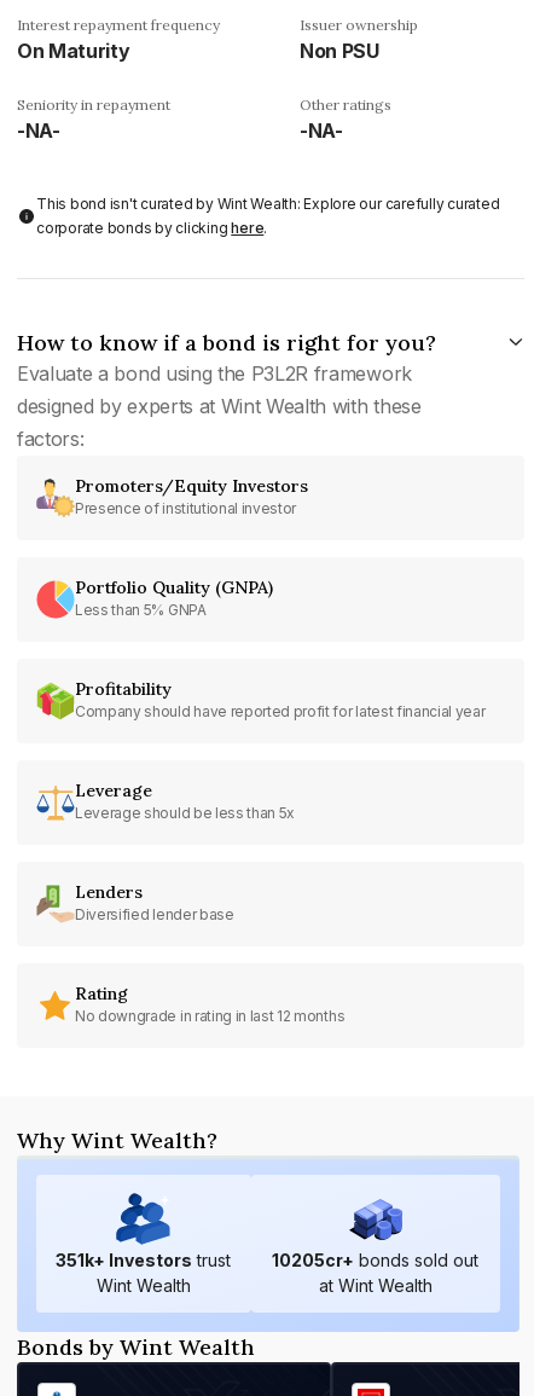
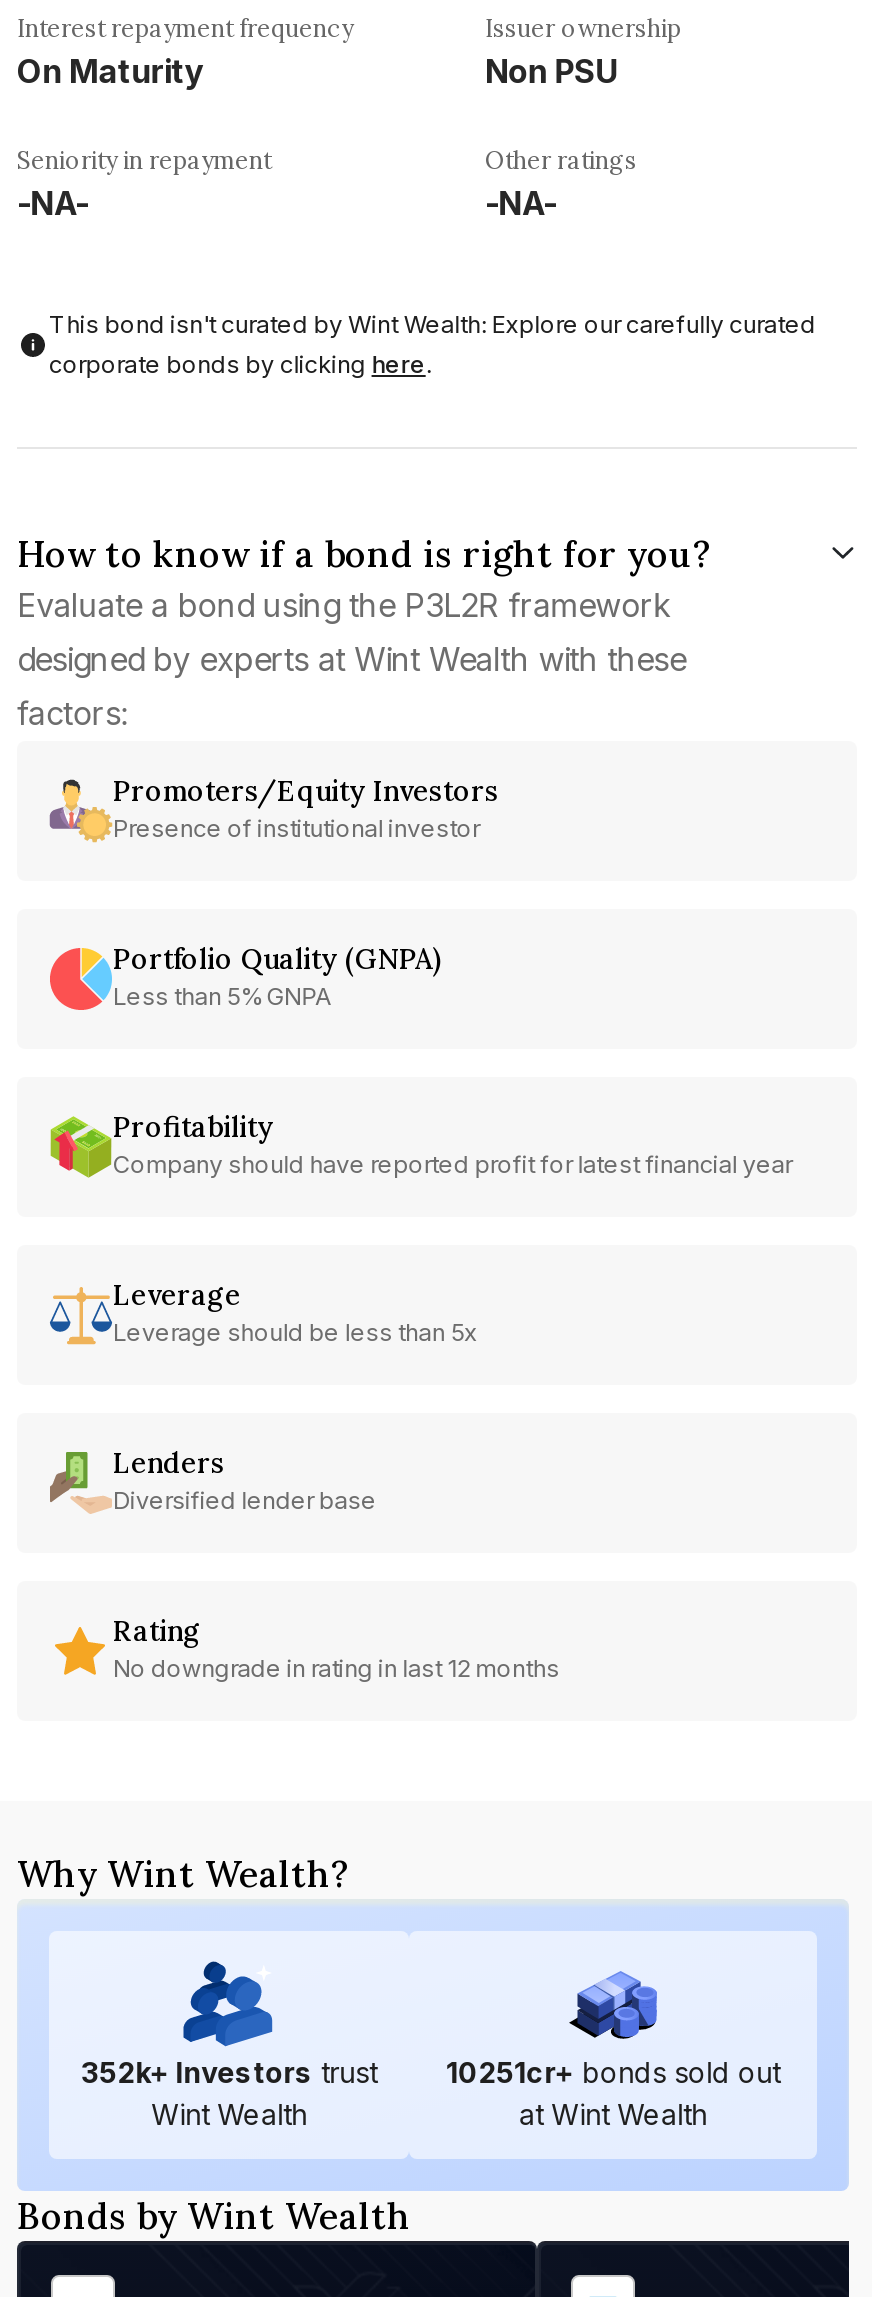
[56,1249,231,1270] 351k+ Investors trust -> [81,2054,377,2088] 352k+ Investors trust
[272,1249,479,1270] 10205cr+ bonds sold out -> [446,2054,780,2088] 10251cr+ bonds sold out

